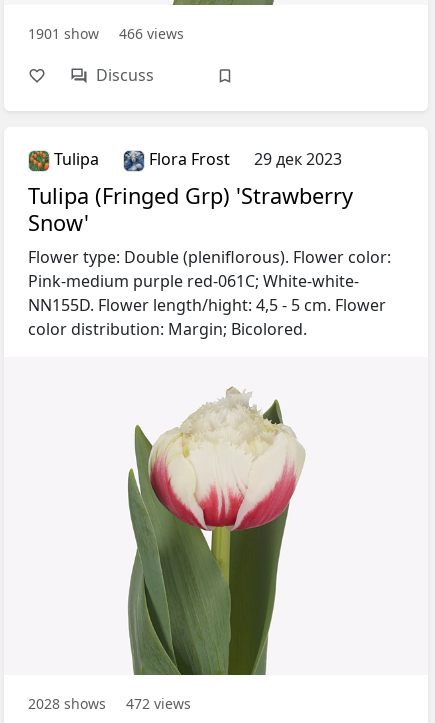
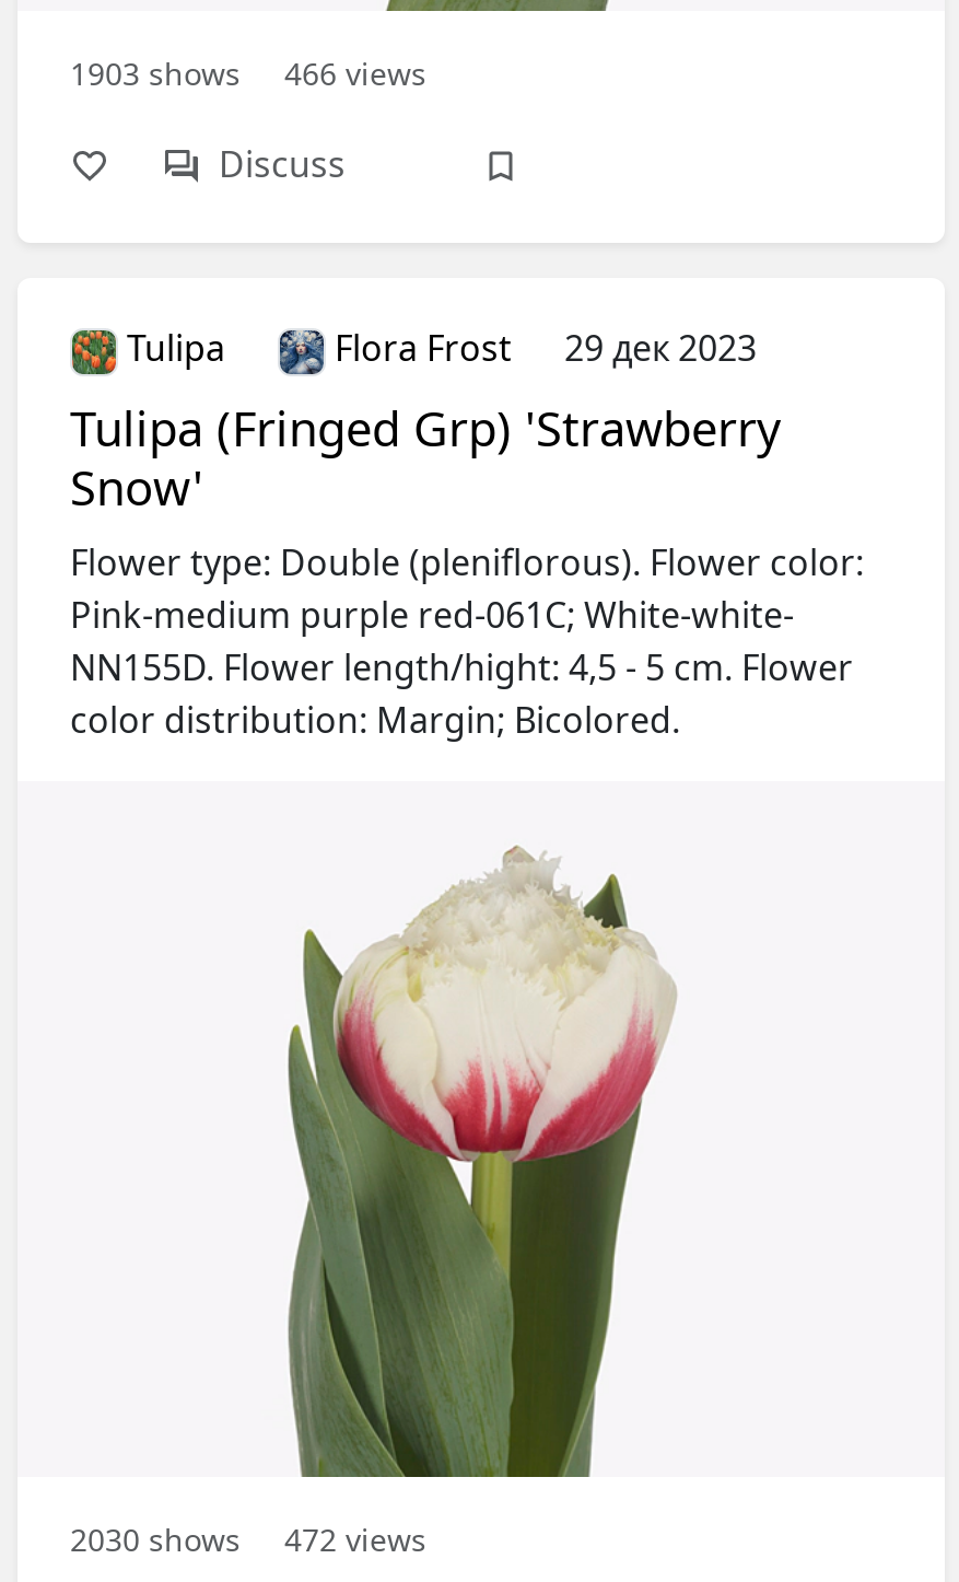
[28,24,184,43] 1901 show 466 views -> [70,53,426,95] 1903 shows 466 views
[28,694,191,713] 2028 shows 472 views -> [70,1519,426,1561] 2030 shows 472 views

